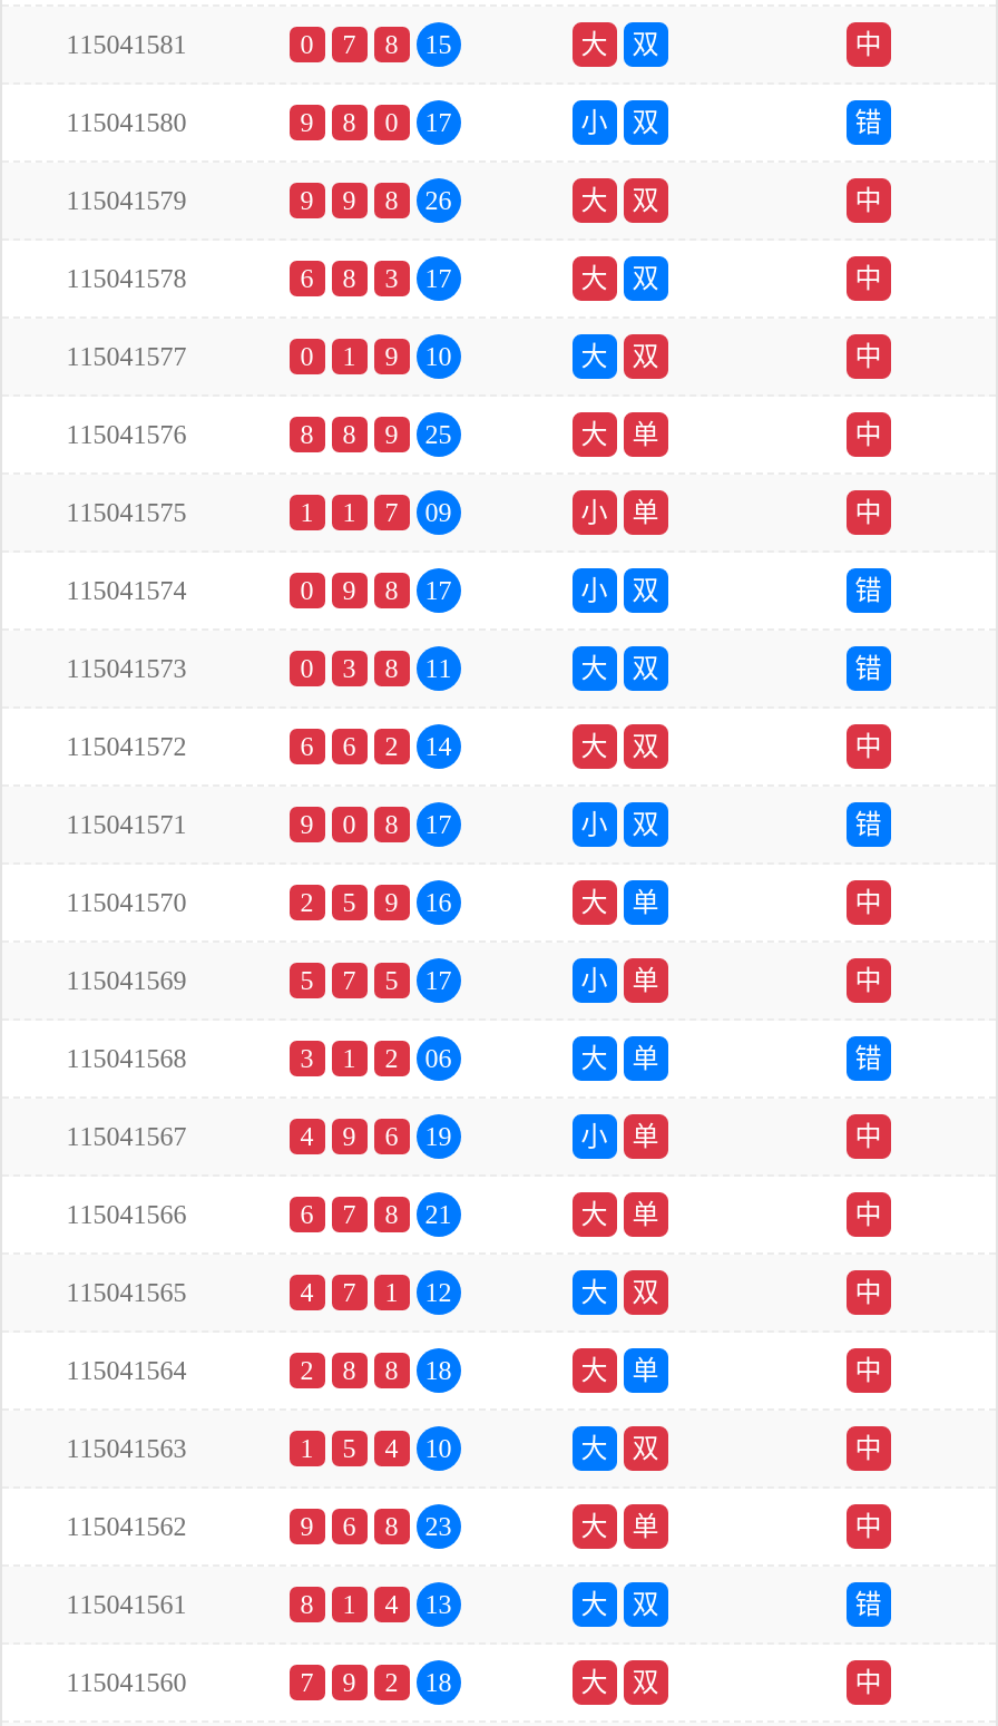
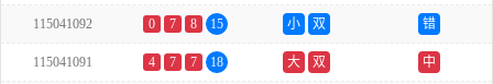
[66,29,187,60] 115041581 -> [33,16,92,32] 115041092
[66,29,882,138] 大 | 双 | 中 | 115041580 | 9 | 8 | 0 | 17 -> none
[66,185,882,1308] 115041579 | 9 | 9 | 8 | 26 | 大 | 双 | 中 | 115041578 | 6 | 8 | 3 | 17 | 大 | 双 | 中 | 115041577 | 0 | 1 | 9 | 10 | 大 | 双 | 中 | 115041576 | 8 | 8 | 9 | 25 | 大 | 单 | 中 | 115041575 | 1 | 1 | 7 | 09 | 小 | 单 | 中 | 115041574 | 0 | 9 | 8 | 17 | 小 | 双 | 错 | 115041573 | 0 | 3 | 8 | 11 | 大 | 双 | 错 | 115041572 | 6 | 6 | 2 | 14 | 大 | 双 | 中 | 115041571 | 9 | 0 | 8 | 17 | 小 | 双 | 错 | 115041570 | 2 | 5 | 9 | 16 | 大 | 单 | 中 | 115041569 | 5 | 7 | 5 | 17 | 小 | 单 | 中 | 115041568 | 3 | 1 | 2 | 06 | 大 | 单 | 错 | 115041567 | 4 | 9 | 6 | 19 | 小 | 单 | 中 | 115041566 | 6 | 7 | 8 | 21 | 大 | 单 | 中 | 115041565 -> [33,55,92,70] 115041091
[66,1277,882,1698] 1 | 12 | 大 | 双 | 中 | 115041564 | 2 | 8 | 8 | 18 | 大 | 单 | 中 | 115041563 | 1 | 5 | 4 | 10 | 大 | 双 | 中 | 115041562 | 9 | 6 | 8 | 23 | 大 | 单 | 中 | 115041561 | 8 | 1 | 4 | 13 | 大 | 双 | 错 | 115041560 -> none
[343,1667,398,1698] 9 | 2 -> none

